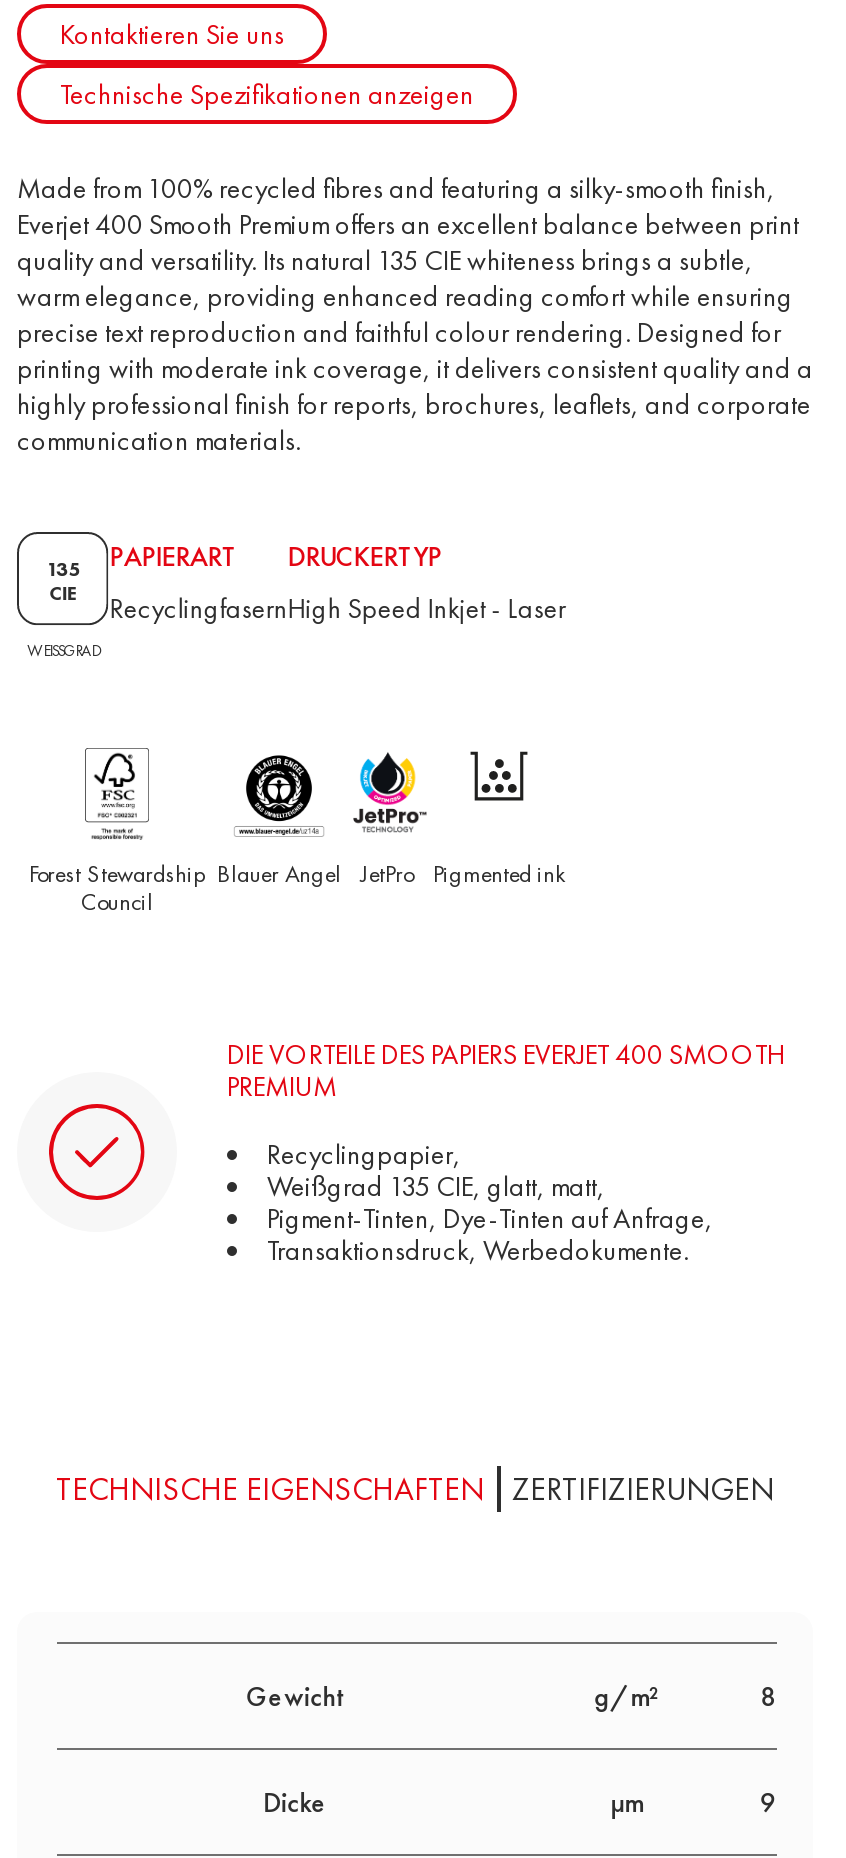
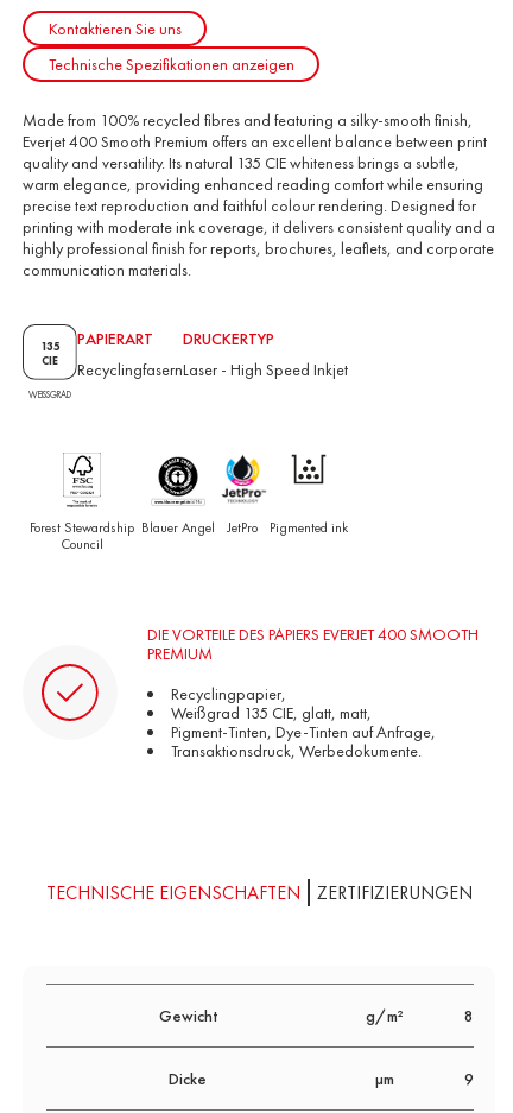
[288,590,566,626] High Speed Inkjet - Laser -> [183,359,348,380] Laser - High Speed Inkjet

